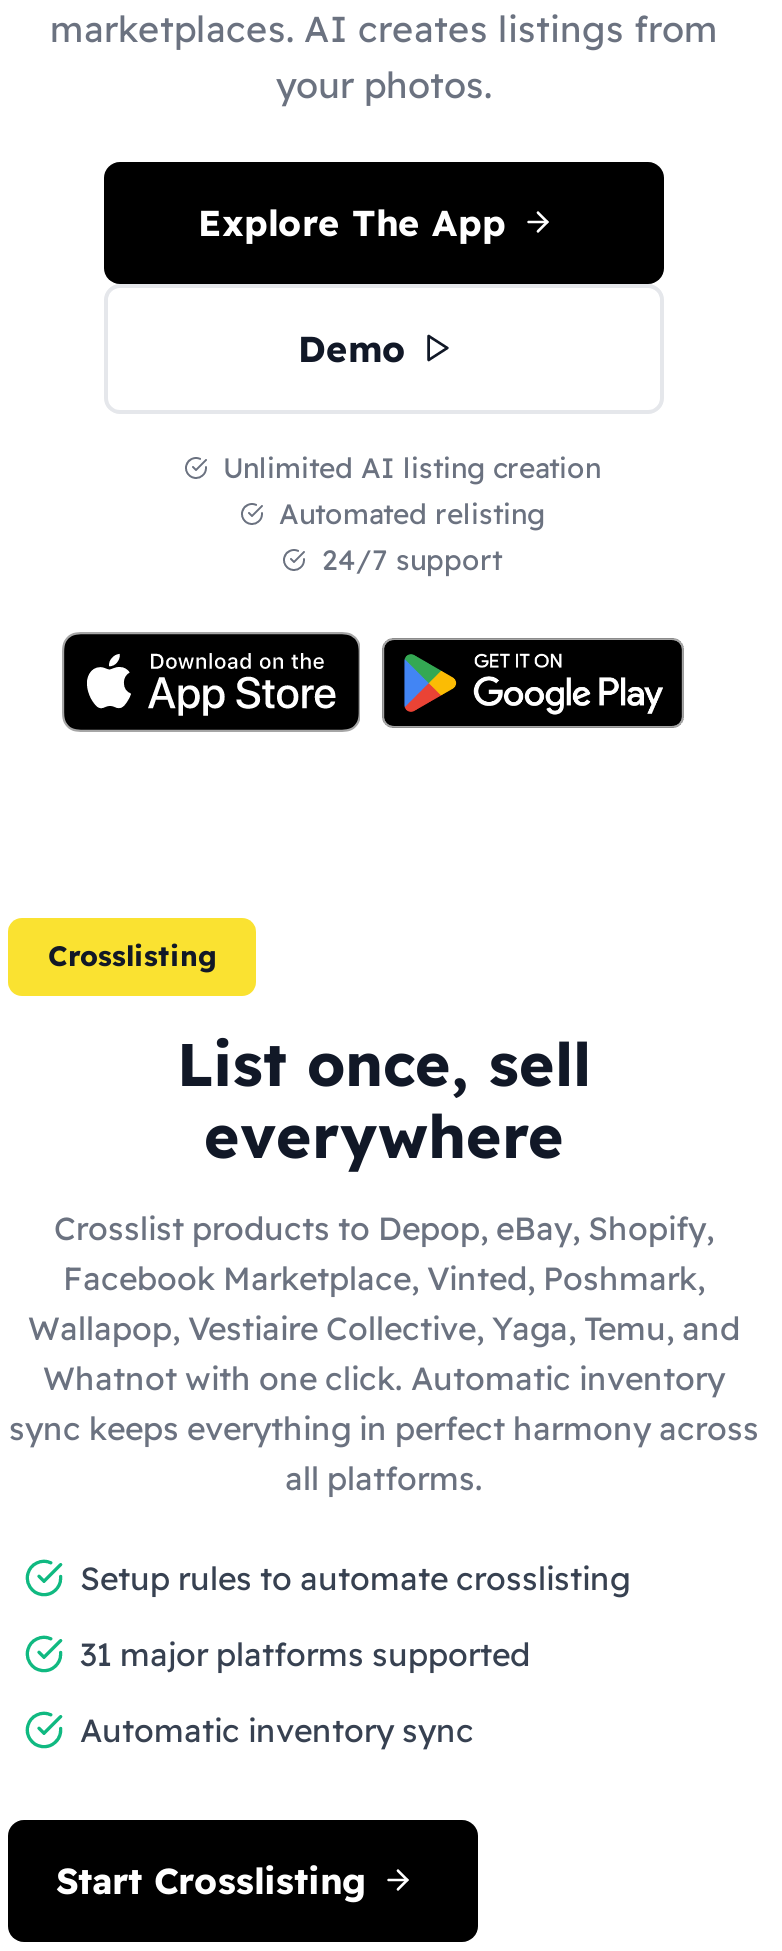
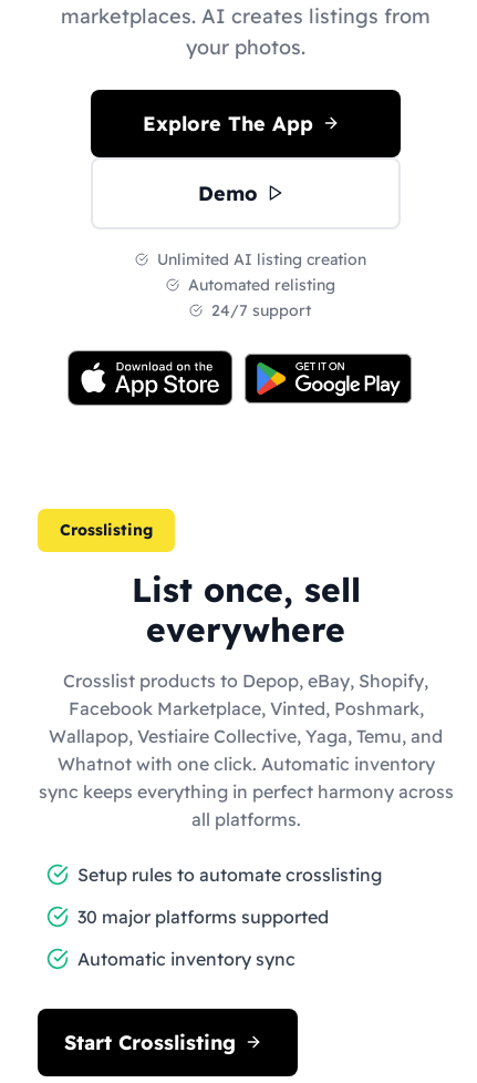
[80,1633,530,1673] 31 major platforms supported -> [77,905,329,927] 30 major platforms supported

